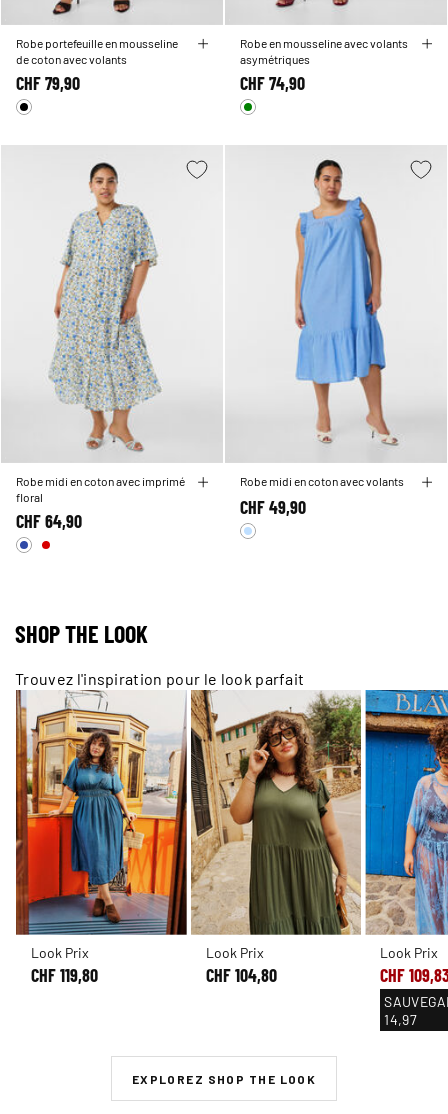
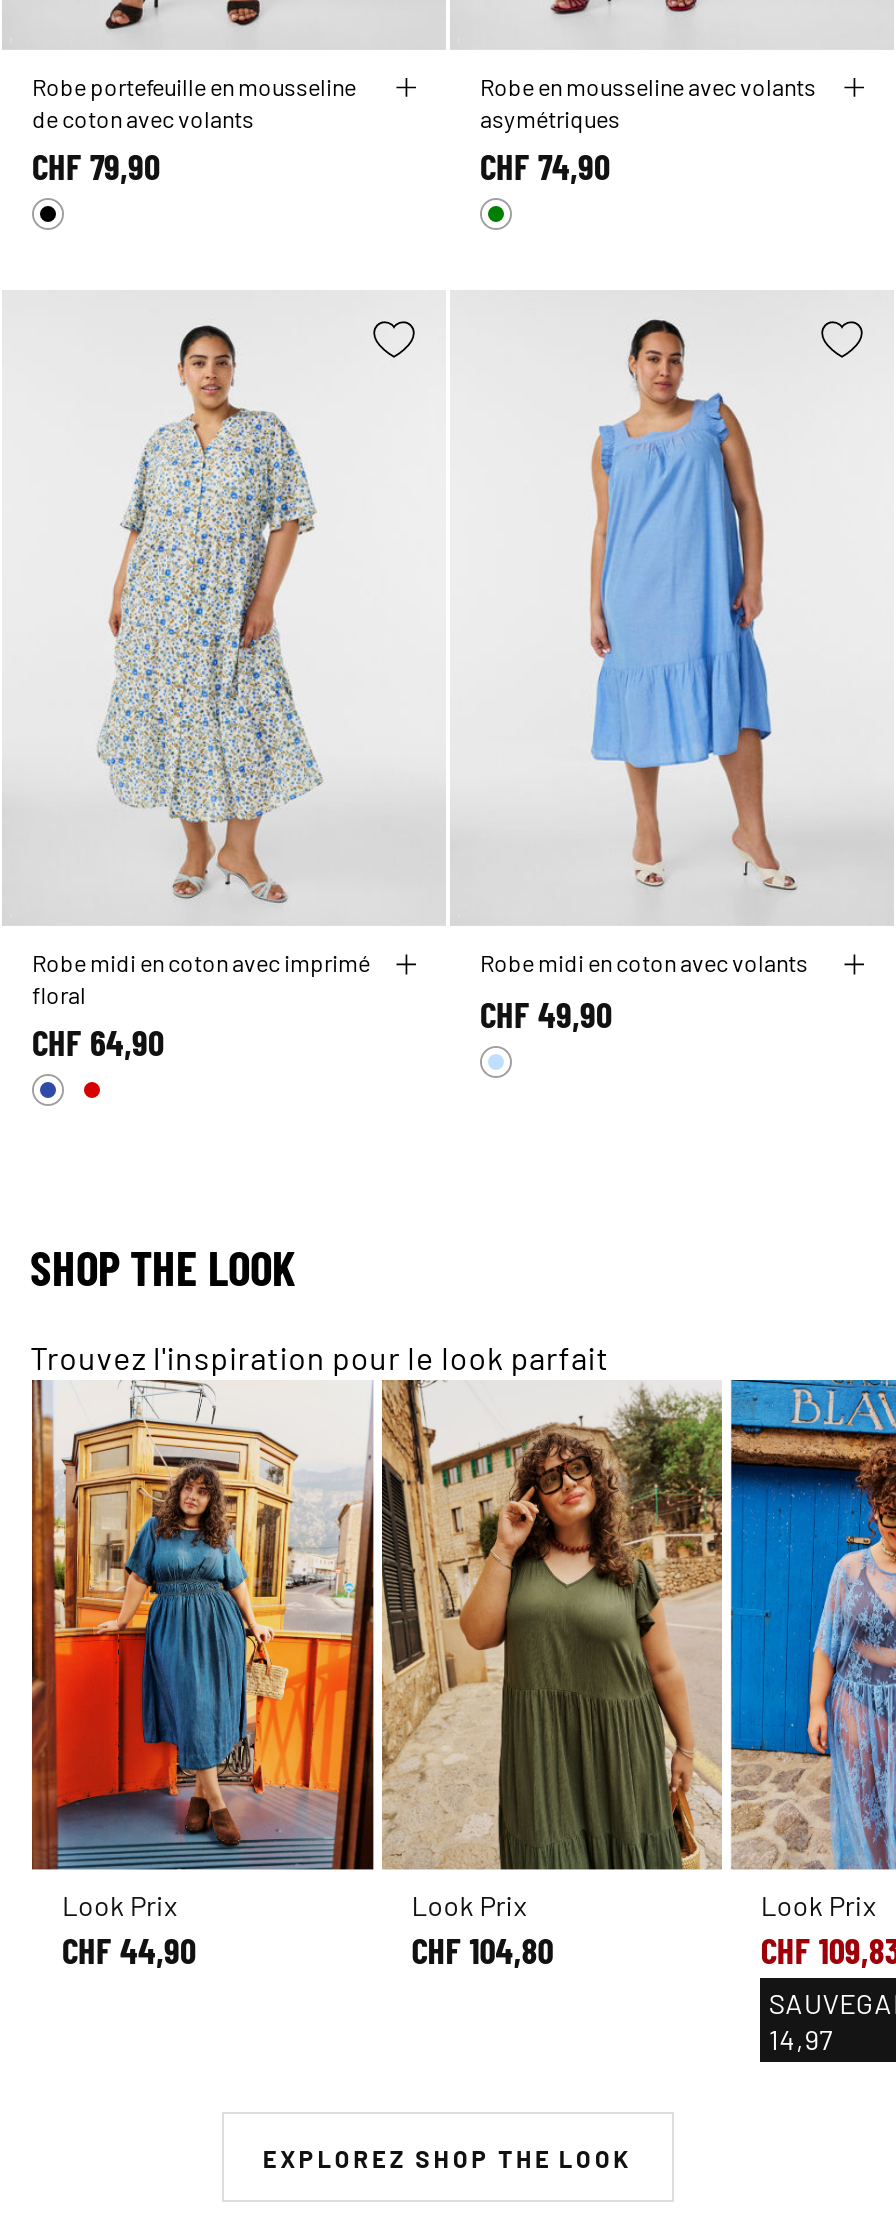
[31,964,98,986] CHF 119,80 -> [62,1927,196,1971] CHF 44,90

